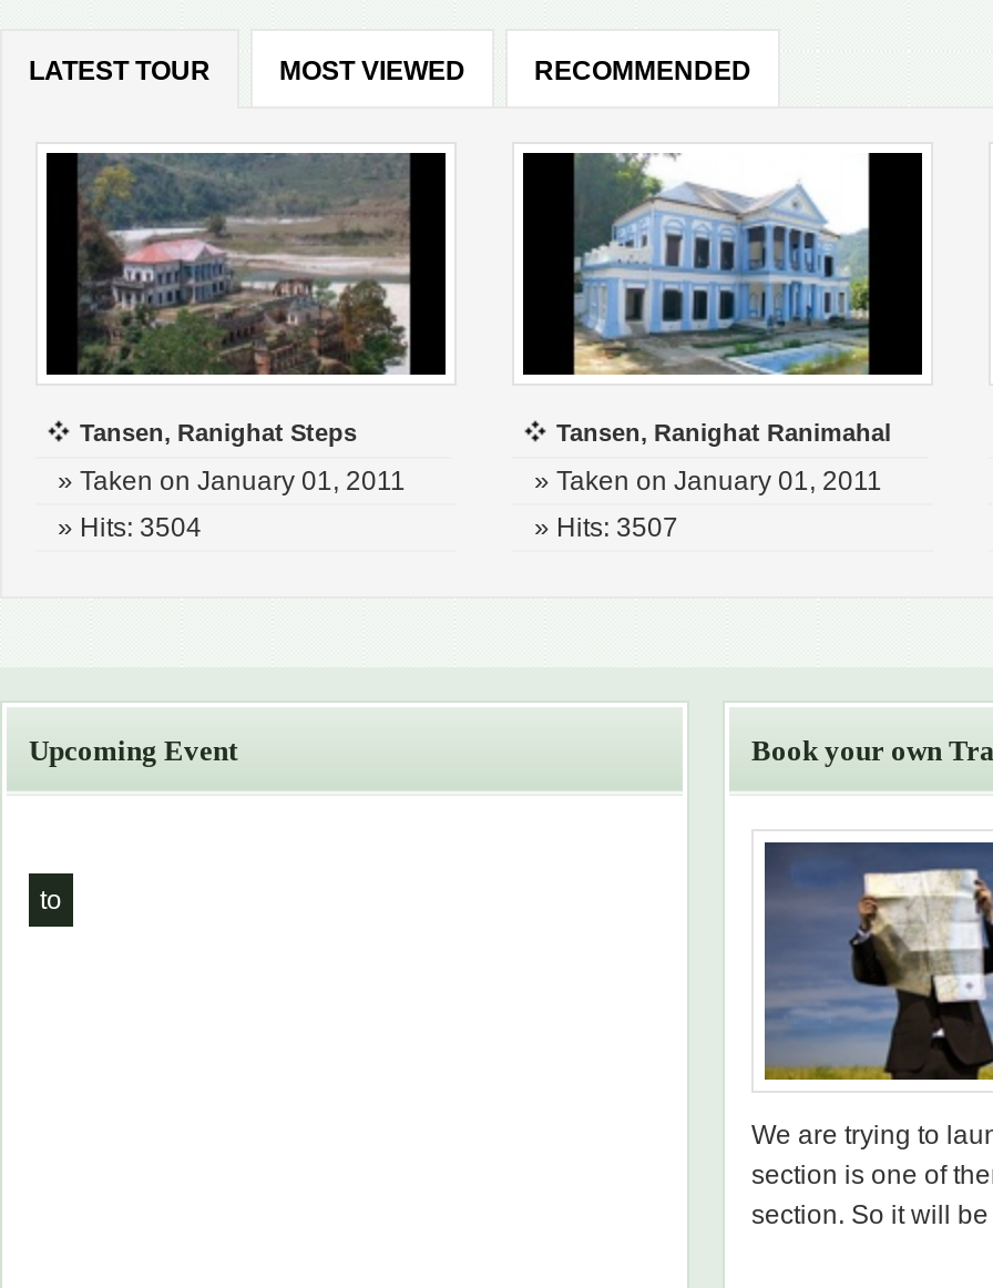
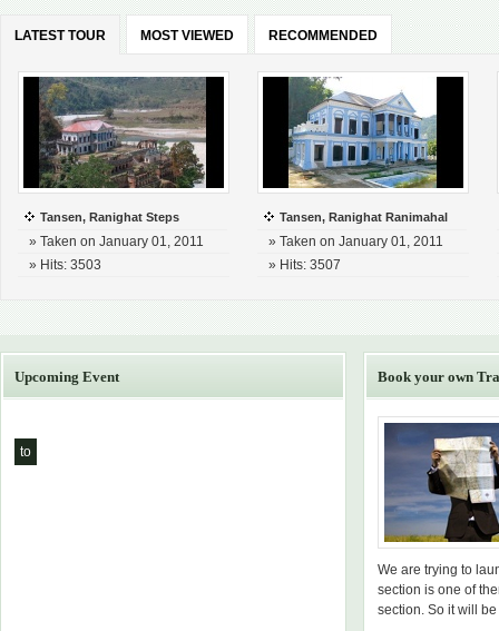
[58,512,202,543] » Hits: 3504 -> [29,257,101,273] » Hits: 3503

